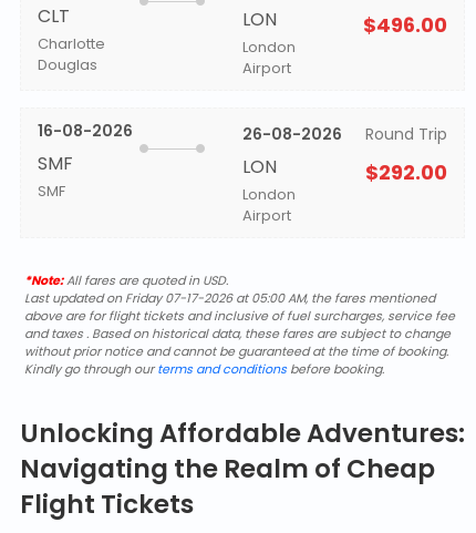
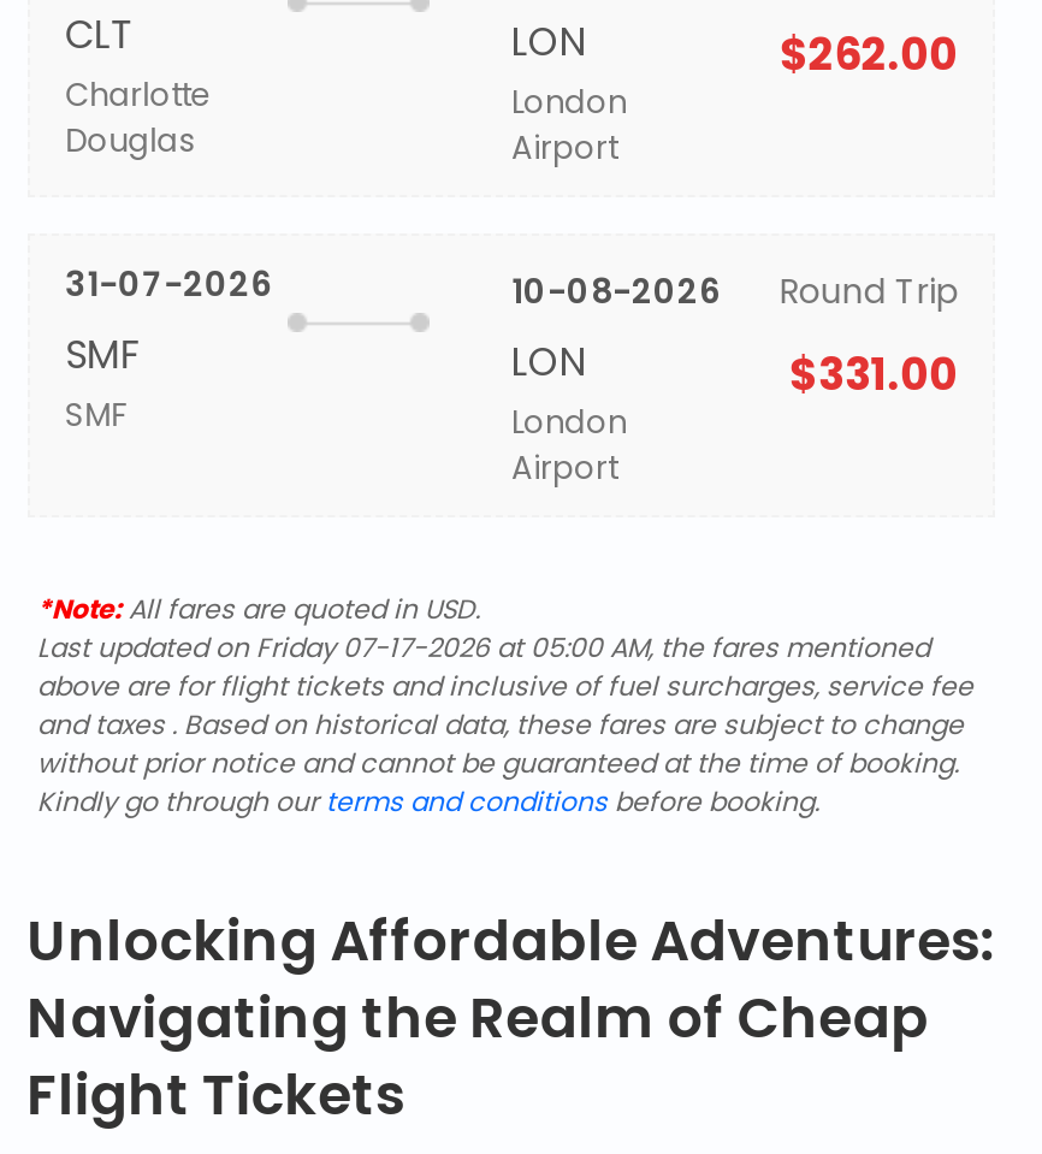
[363,11,448,39] $496.00 -> [779,24,957,84] $262.00
[37,120,132,142] 16-08-2026 -> [65,260,272,308] 31-07-2026
[242,123,448,145] 26-08-2026 Round Trip -> [511,267,957,315] 10-08-2026 Round Trip
[366,158,448,186] $292.00 -> [789,344,957,404] $331.00

